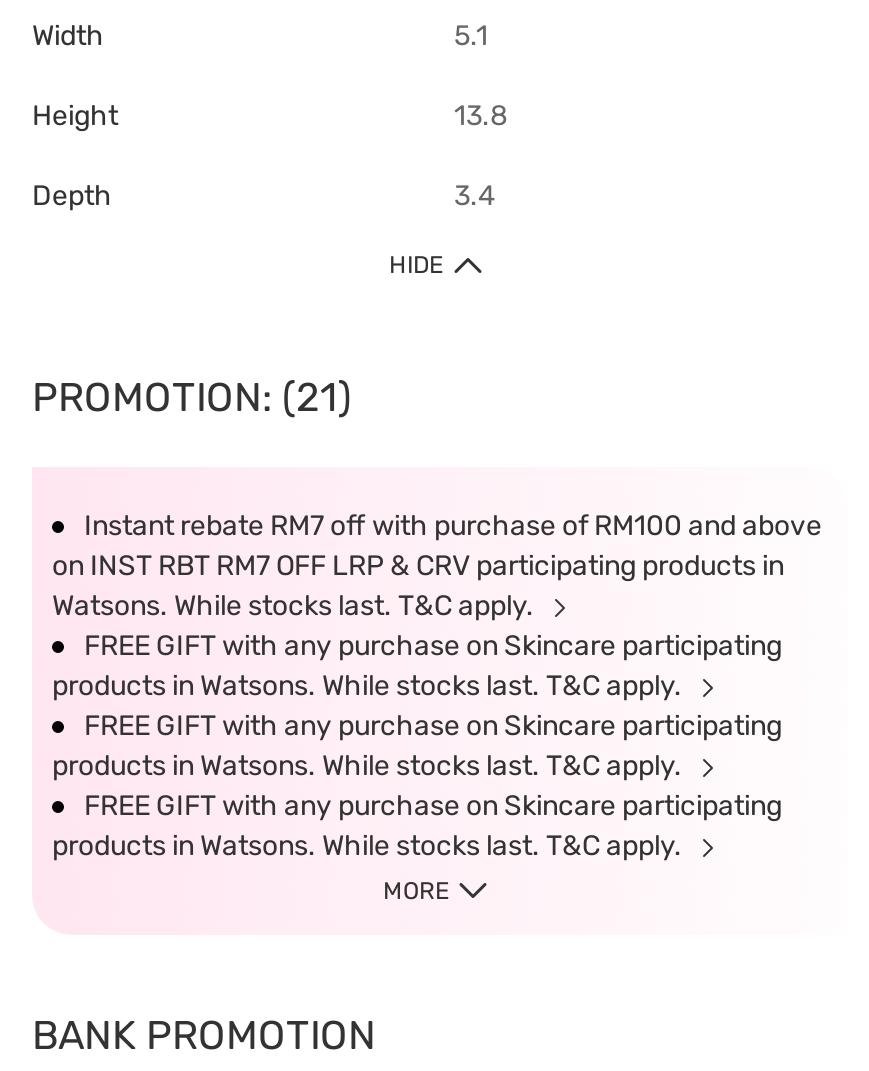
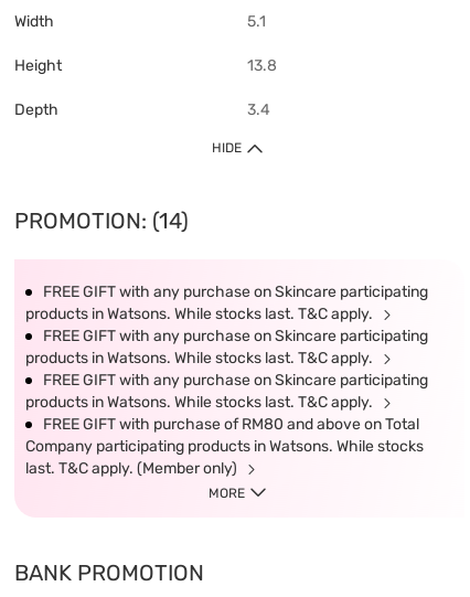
[32,373,822,623] PROMOTION: (21) | Instant rebate RM7 off with purchase of RM100 and above | on INST RBT RM7 OFF LRP & CRV participating products in | Watsons. While stocks last. T&C apply. -> [14,207,189,234] PROMOTION: (14)
moved [52,629,782,863] -> [25,282,428,412]: FREE GIFT with any purchase on Skincare participating | products in Watsons. While stocks last. T&C apply. | FREE GIFT with any purchase on Skincare participating | products in Watsons. While stocks last. T&C apply. | FREE GIFT with any purchase on Skincare participating | products in Watsons. While stocks last. T&C apply.
none -> [25,415,424,478] FREE GIFT with purchase of RM80 and above on Total | Company participating products in Watsons. While stocks | last. T&C apply. (Member only)

